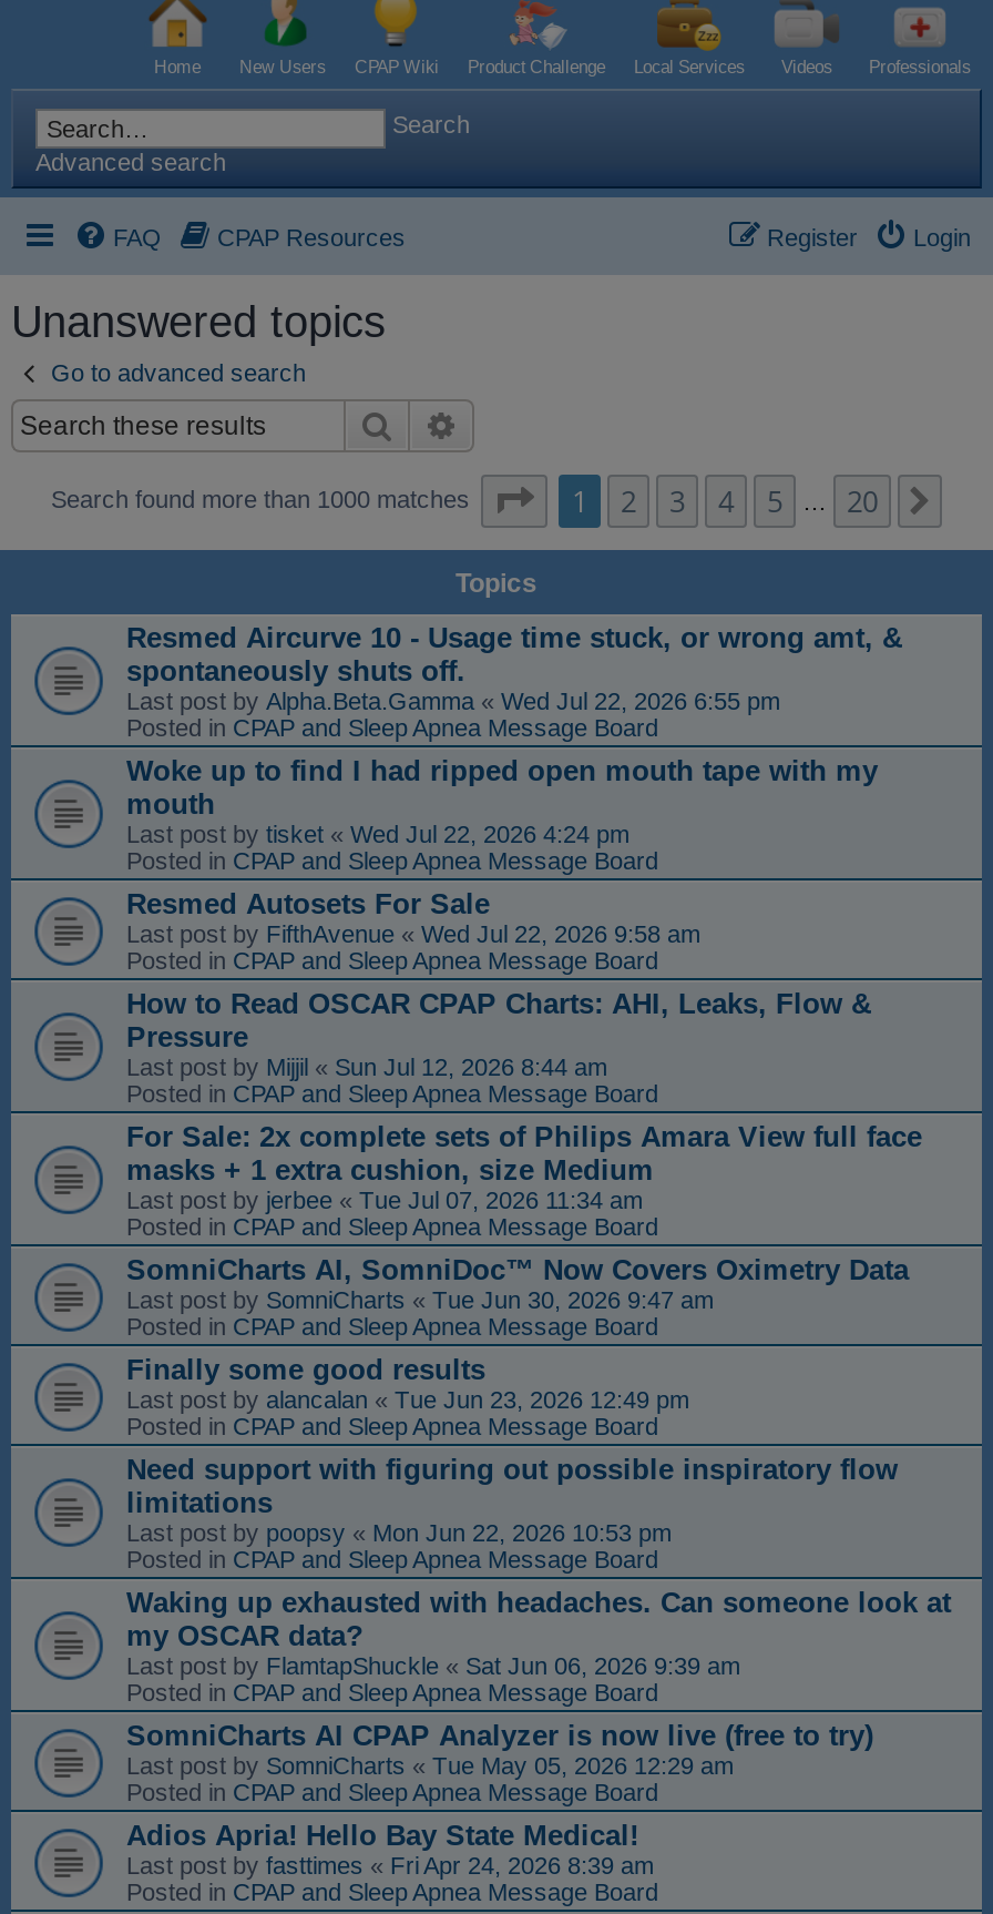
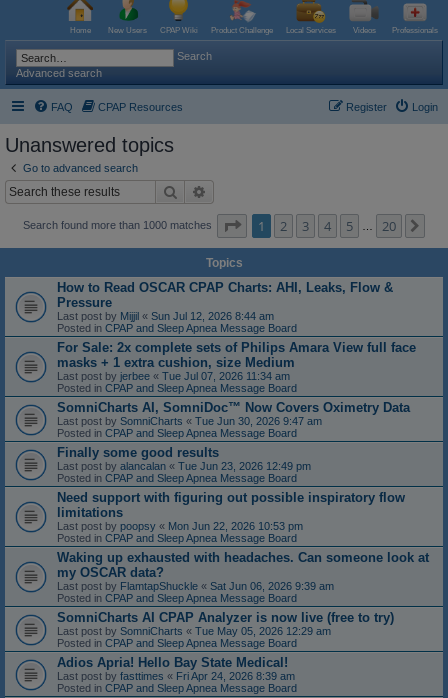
[126,621,902,974] Resmed Aircurve 10 - Usage time stuck, or wrong amt, & | spontaneously shuts off. | Last post by Alpha.Beta.Gamma «Wed Jul 22, 2026 6:55 pm | Posted in CPAP and Sleep Apnea Message Board | Woke up to find I had ripped open mouth tape with my | mouth | Last post by tisket «Wed Jul 22, 2026 4:24 pm | Posted in CPAP and Sleep Apnea Message Board | Resmed Autosets For Sale | Last post by FifthAvenue «Wed Jul 22, 2026 9:58 am | Posted in CPAP and Sleep Apnea Message Board -> none

